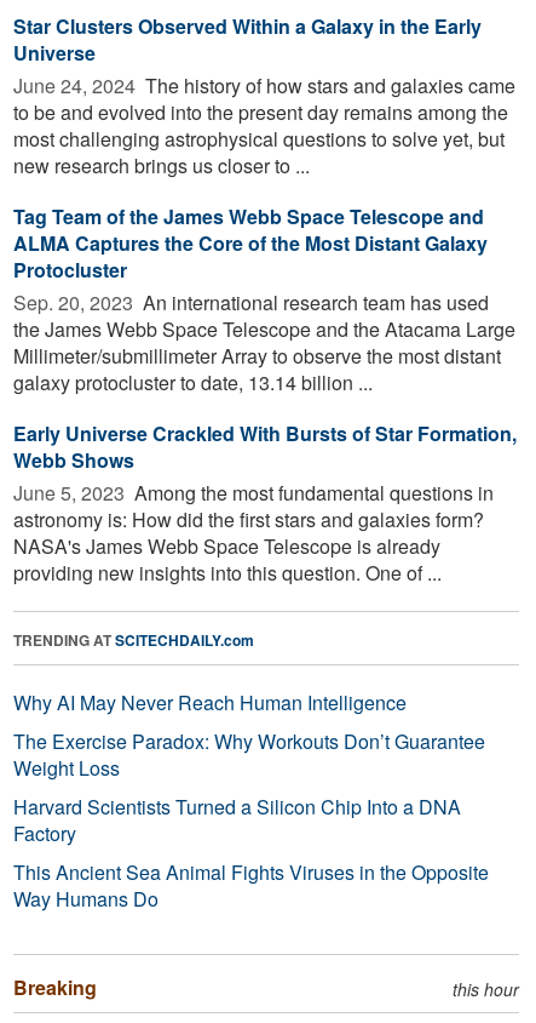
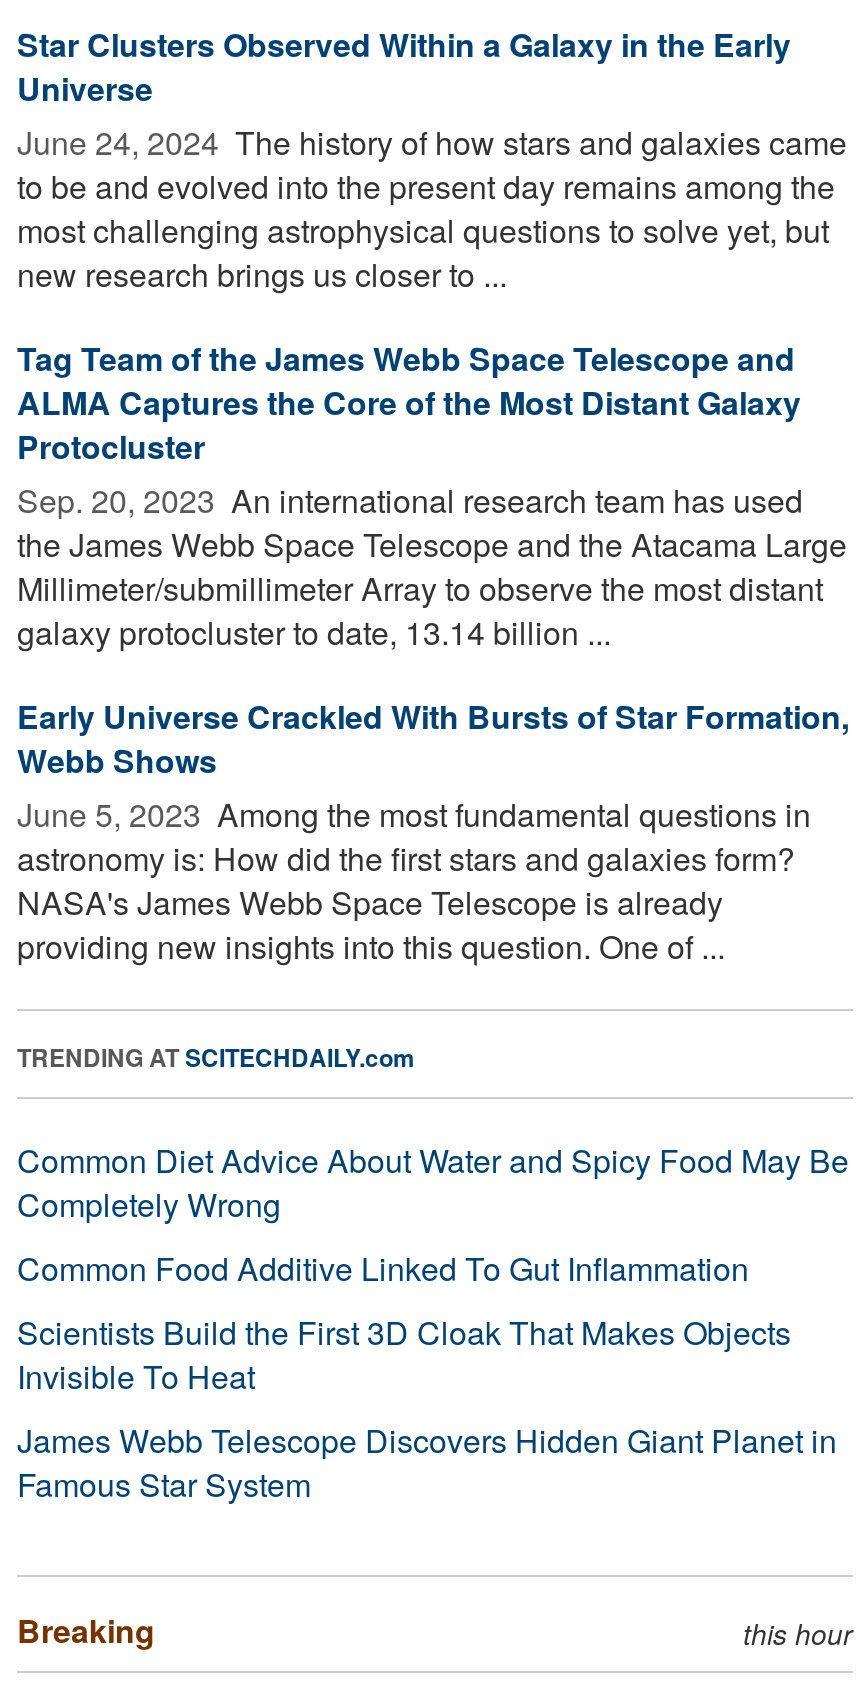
[13,688,489,912] Why AI May Never Reach Human Intelligence | The Exercise Paradox: Why Workouts Don’t Guarantee | Weight Loss | Harvard Scientists Turned a Silicon Chip Into a DNA | Factory | This Ancient Sea Animal Fights Viruses in the Opposite | Way Humans Do -> [17,1137,849,1507] Common Diet Advice About Water and Spicy Food May Be | Completely Wrong | Common Food Additive Linked To Gut Inflammation | Scientists Build the First 3D Cloak That Makes Objects | Invisible To Heat | James Webb Telescope Discovers Hidden Giant Planet in | Famous Star System

